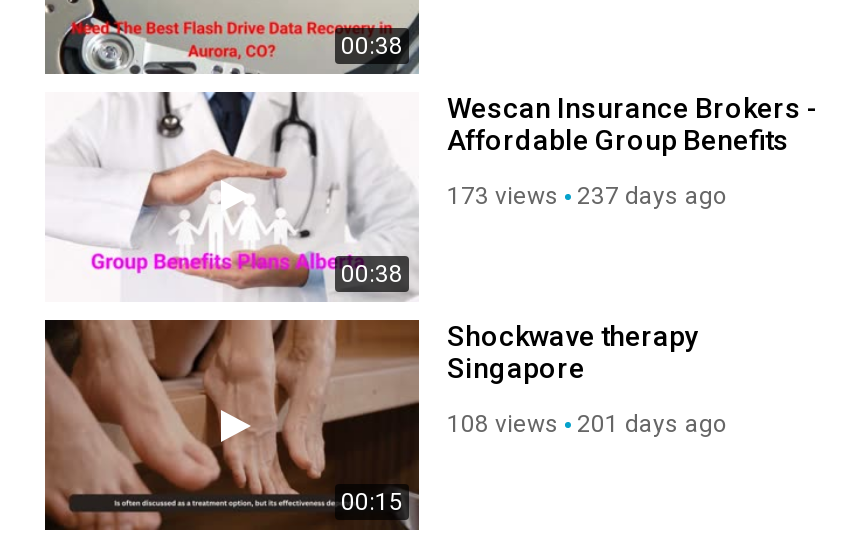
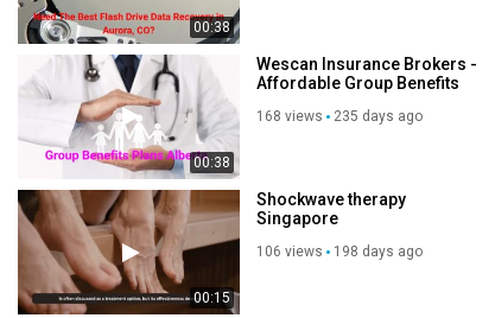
[447,182,559,210] 173 views -> [256,108,323,124] 168 views
[577,182,727,210] 237 days ago -> [334,108,423,124] 235 days ago
[447,410,559,438] 108 views -> [256,243,323,260] 106 views
[577,410,727,438] 201 days ago -> [334,243,423,260] 198 days ago

